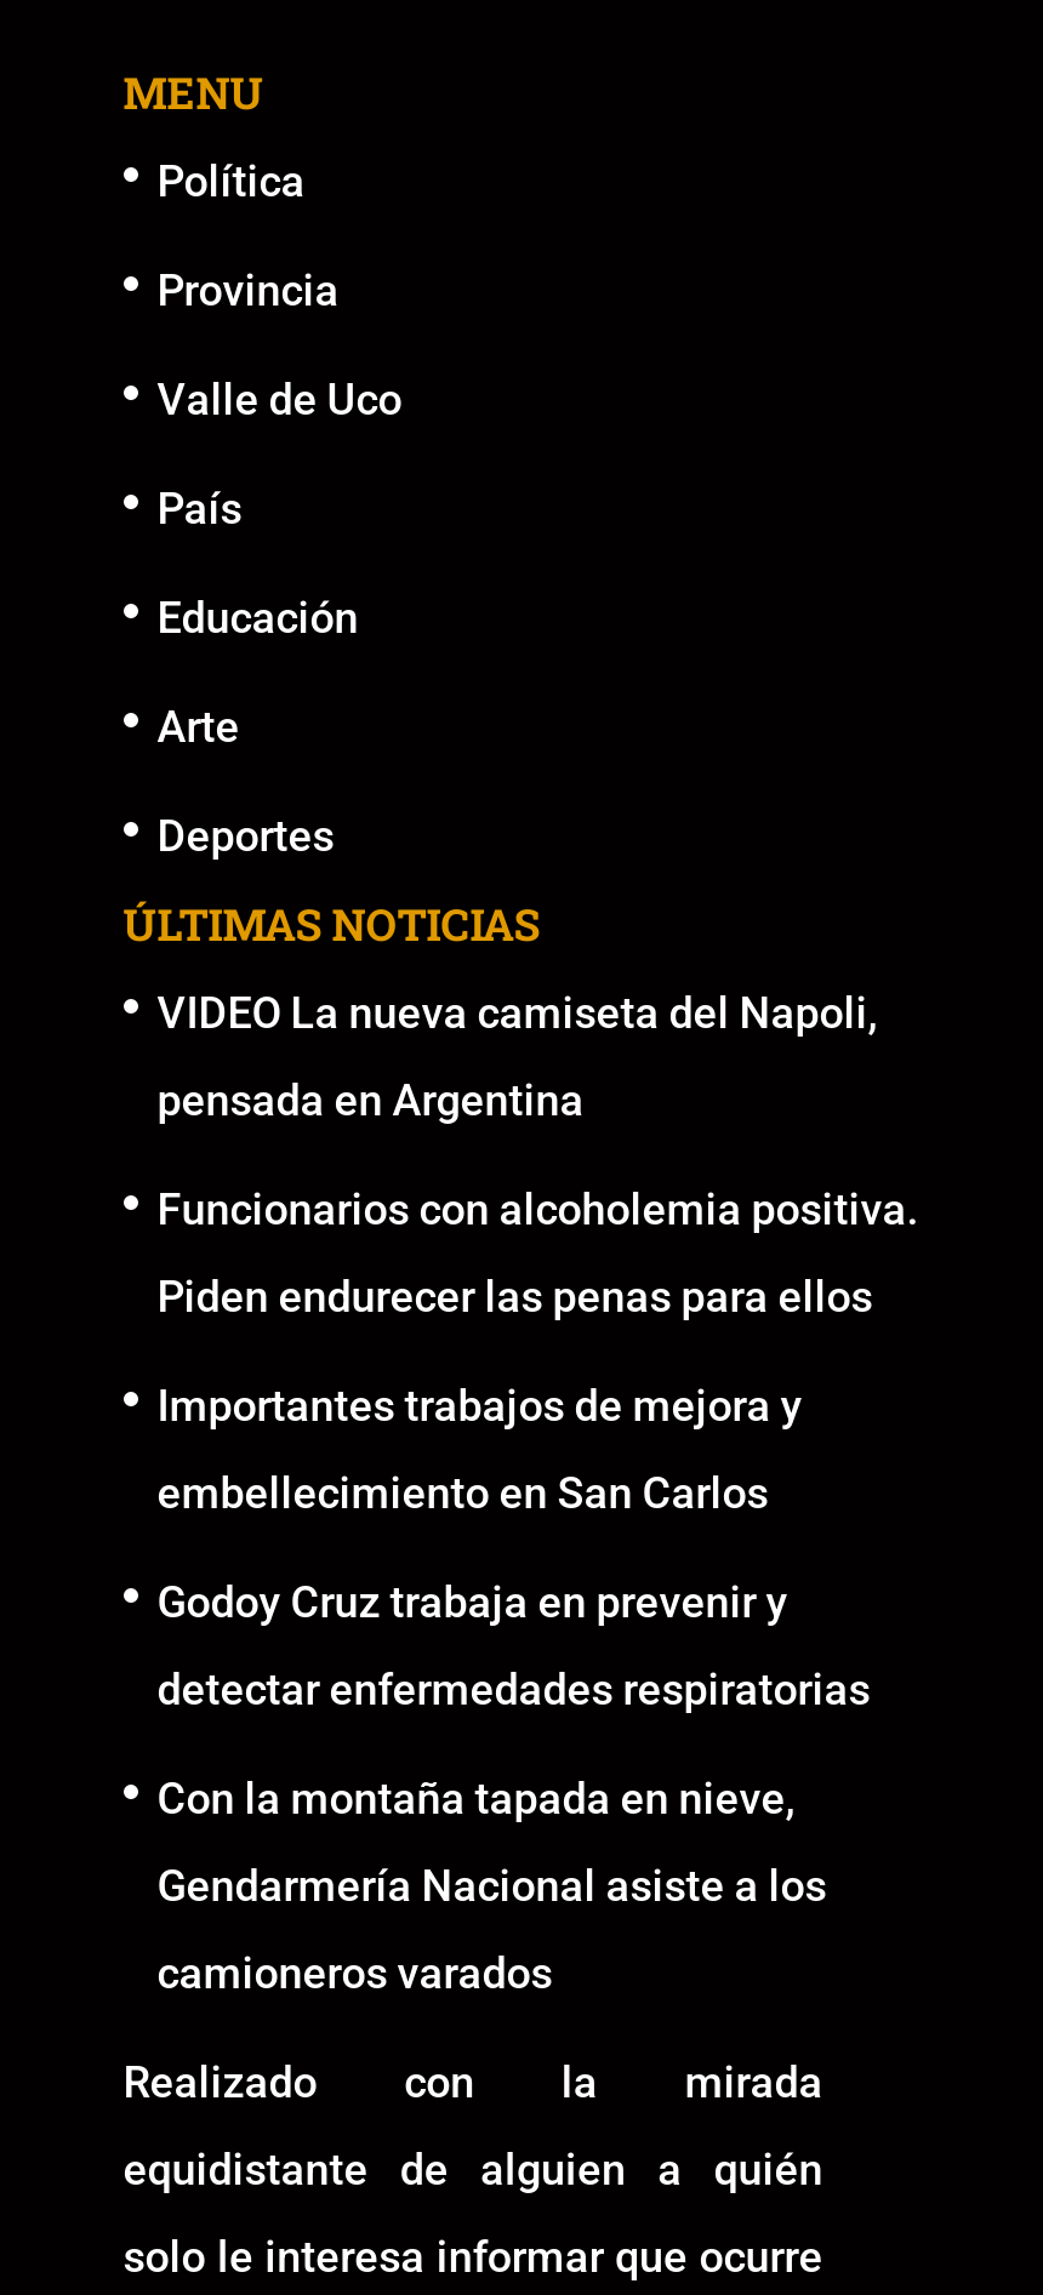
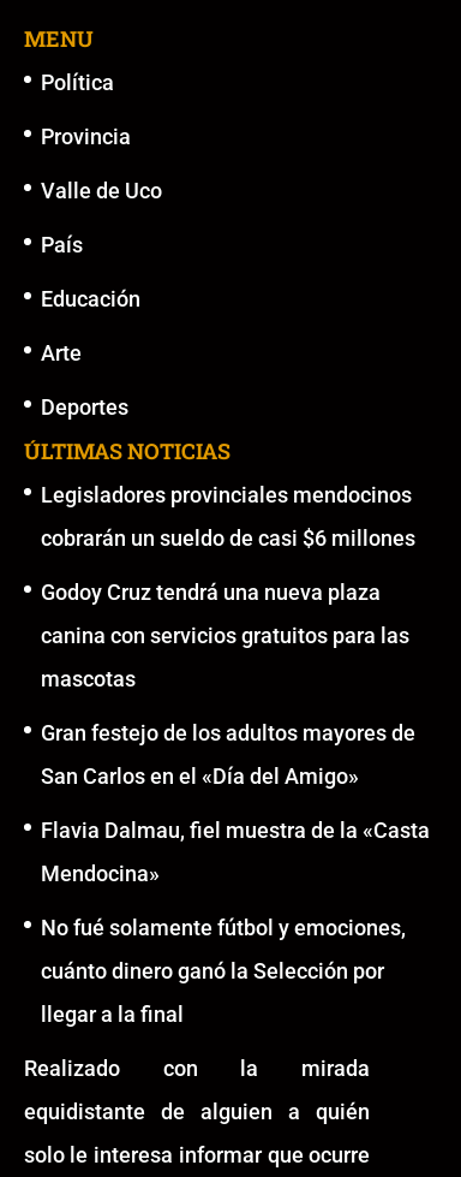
[157,987,919,1998] VIDEO La nueva camiseta del Napoli, | pensada en Argentina | Funcionarios con alcoholemia positiva. | Piden endurecer las penas para ellos | Importantes trabajos de mejora y | embellecimiento en San Carlos | Godoy Cruz trabaja en prevenir y | detectar enfermedades respiratorias | Con la montaña tapada en nieve, | Gendarmería Nacional asiste a los | camioneros varados -> [41,482,430,1027] Legisladores provinciales mendocinos | cobrarán un sueldo de casi $6 millones | Godoy Cruz tendrá una nueva plaza | canina con servicios gratuitos para las | mascotas | Gran festejo de los adultos mayores de | San Carlos en el «Día del Amigo» | Flavia Dalmau, fiel muestra de la «Casta | Mendocina» | No fué solamente fútbol y emociones, | cuánto dinero ganó la Selección por | llegar a la final

